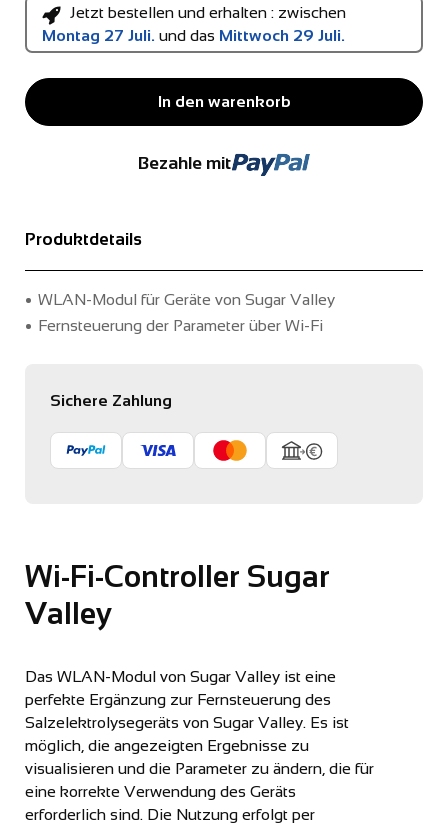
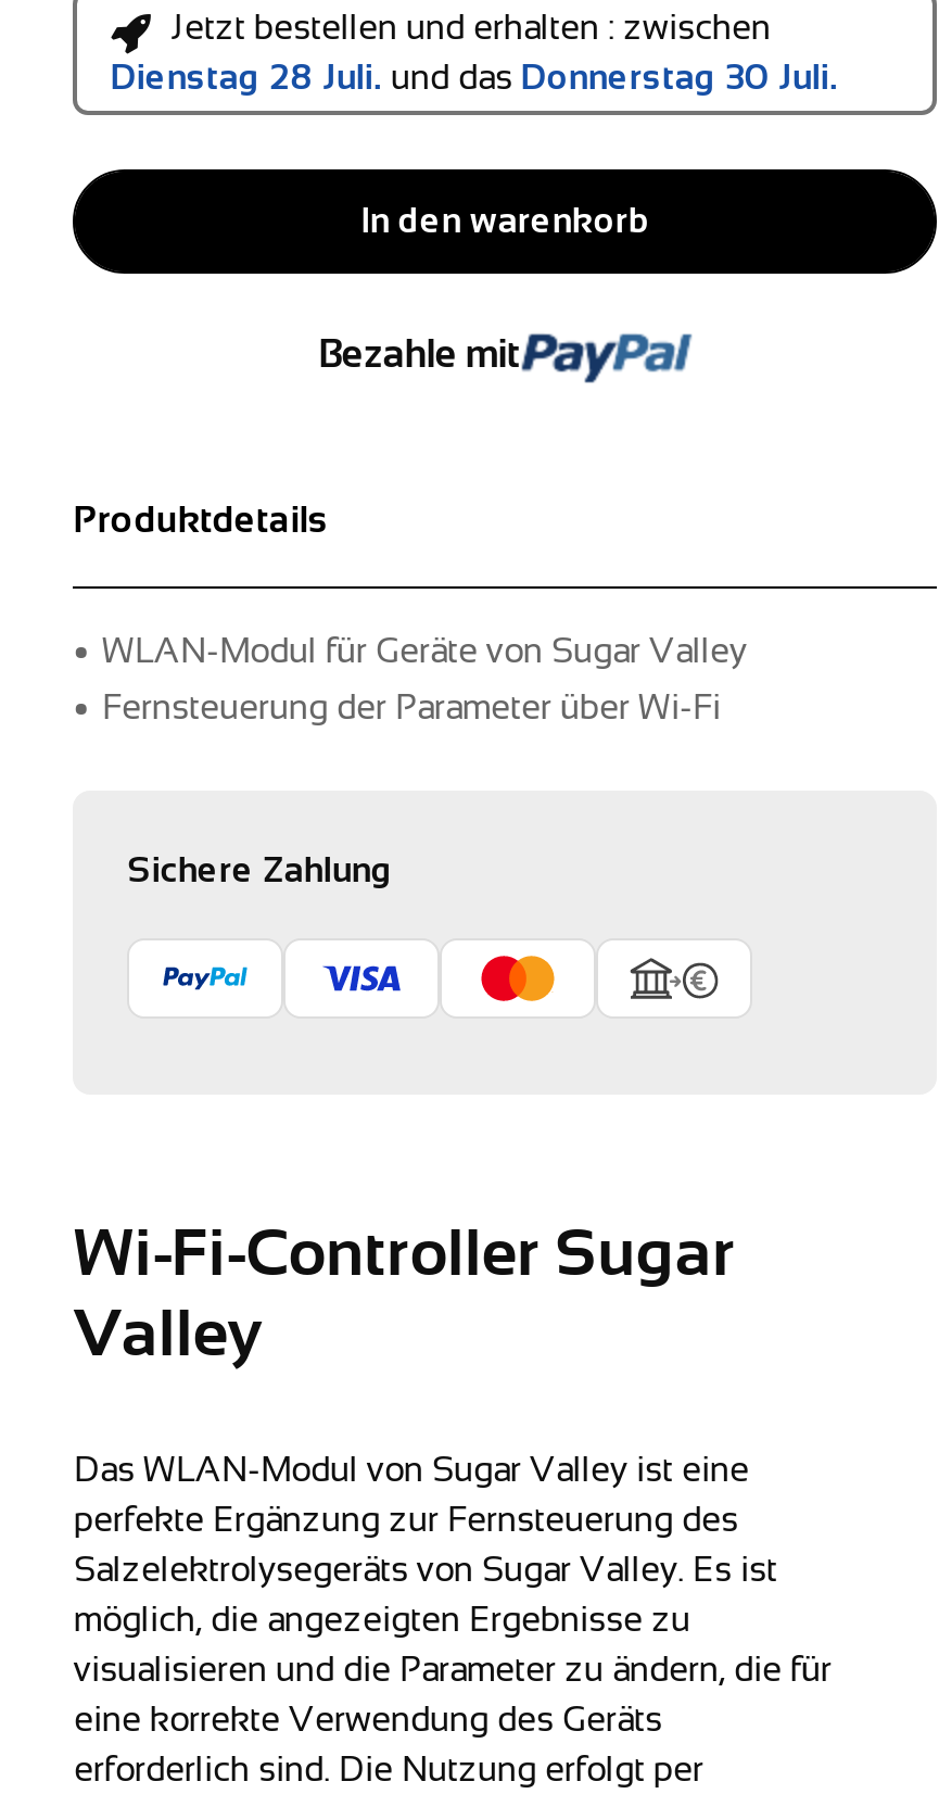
[42,27,345,44] Montag 27 Juli. und das Mittwoch 29 Juli. -> [111,59,838,96] Dienstag 28 Juli. und das Donnerstag 30 Juli.

